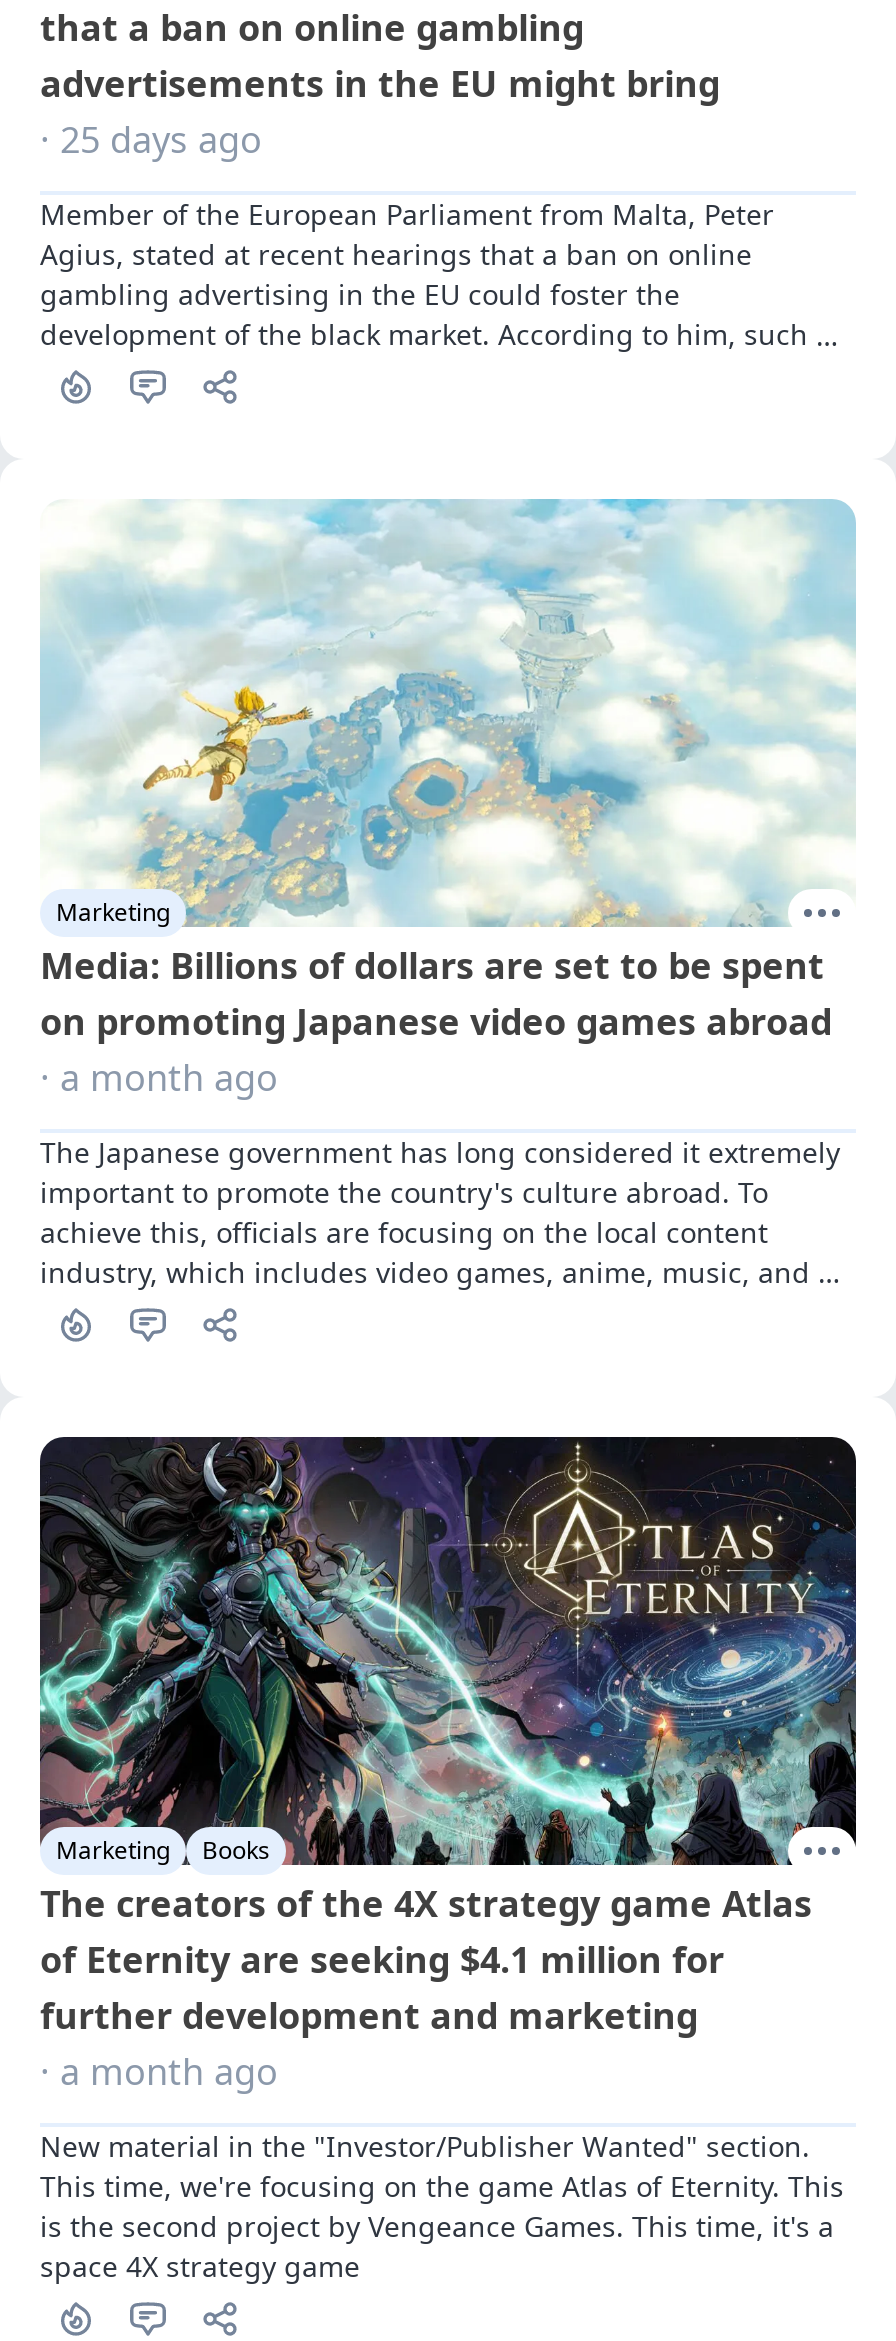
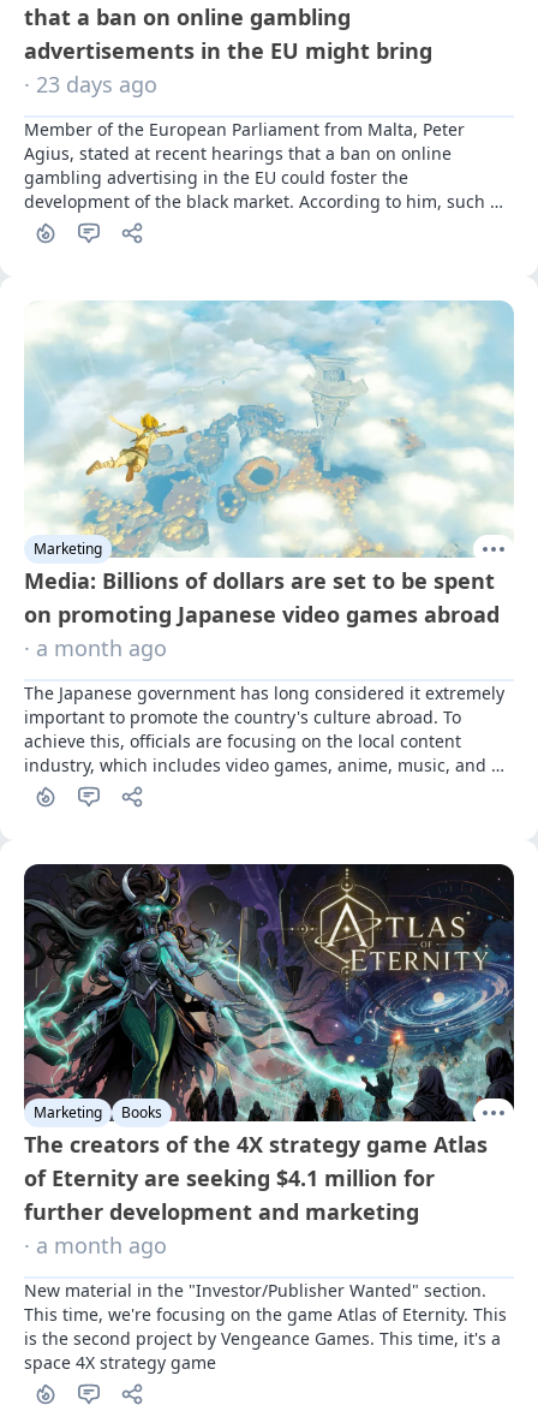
[40,116,262,164] · 25 days ago -> [24,70,157,98] · 23 days ago

